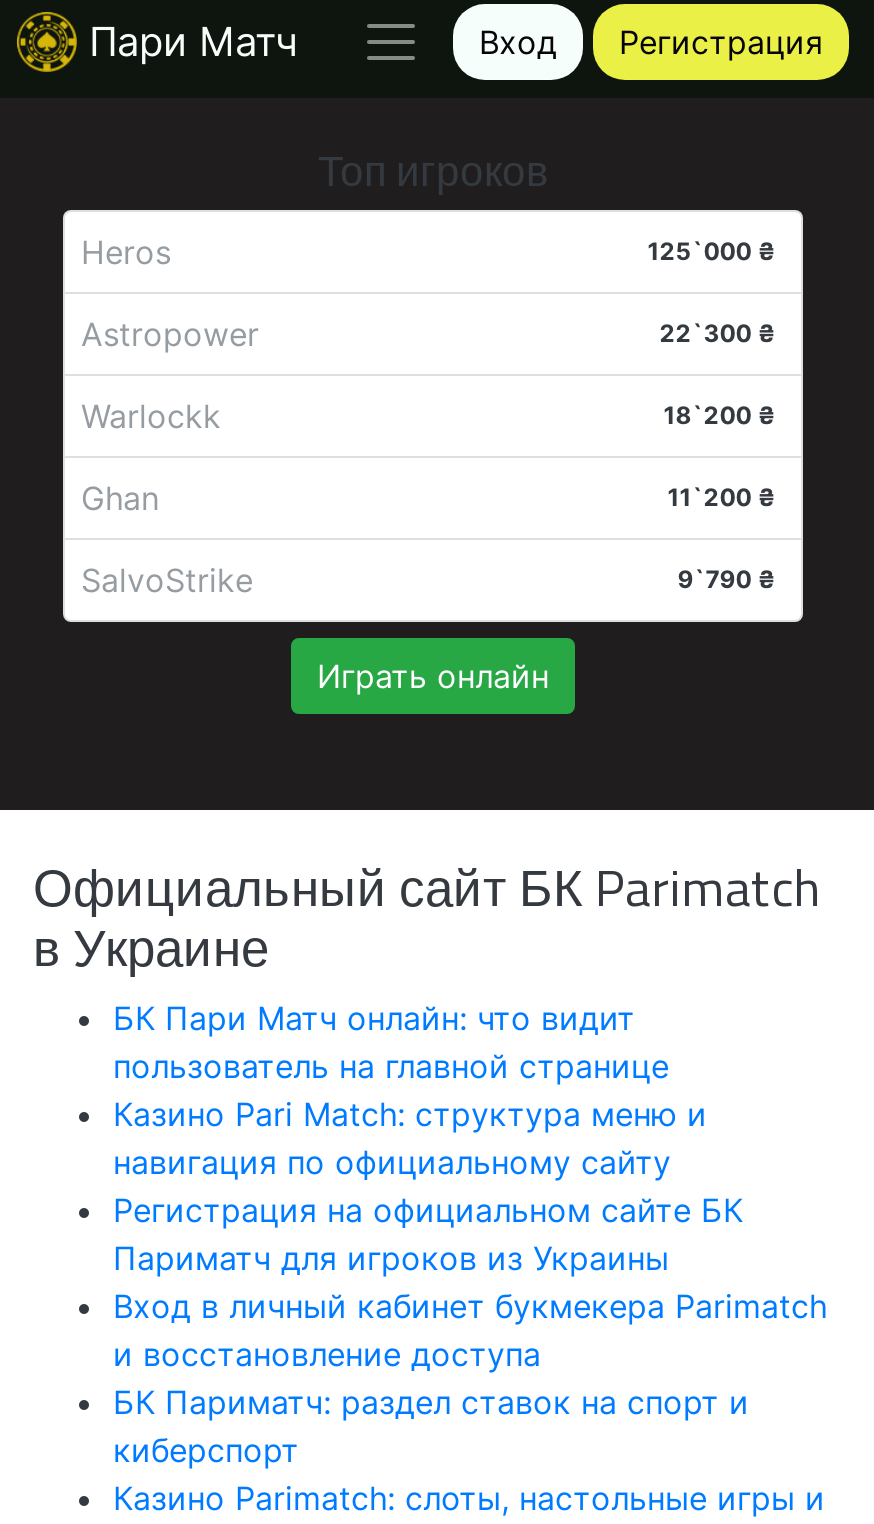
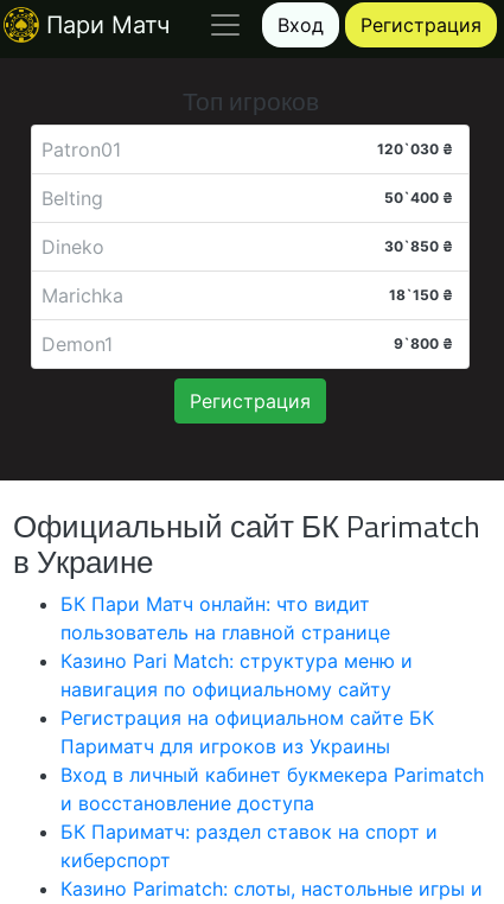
[81,232,775,272] Heros | 125`000 ₴ -> [42,138,453,161] Patron01 | 120`030 ₴
[81,314,775,354] Astropower | 22`300 ₴ -> [42,186,453,210] Belting | 50`400 ₴
[81,396,775,436] Warlockk | 18`200 ₴ -> [42,235,453,259] Dineko | 30`850 ₴
[81,478,775,518] Ghan | 11`200 ₴ -> [42,284,453,307] Marichka | 18`150 ₴
[81,560,775,600] SalvoStrike | 9`790 ₴ -> [42,332,453,356] Demon1 | 9`800 ₴
[317,656,549,696] Играть онлайн -> [190,389,311,413] Регистрация

